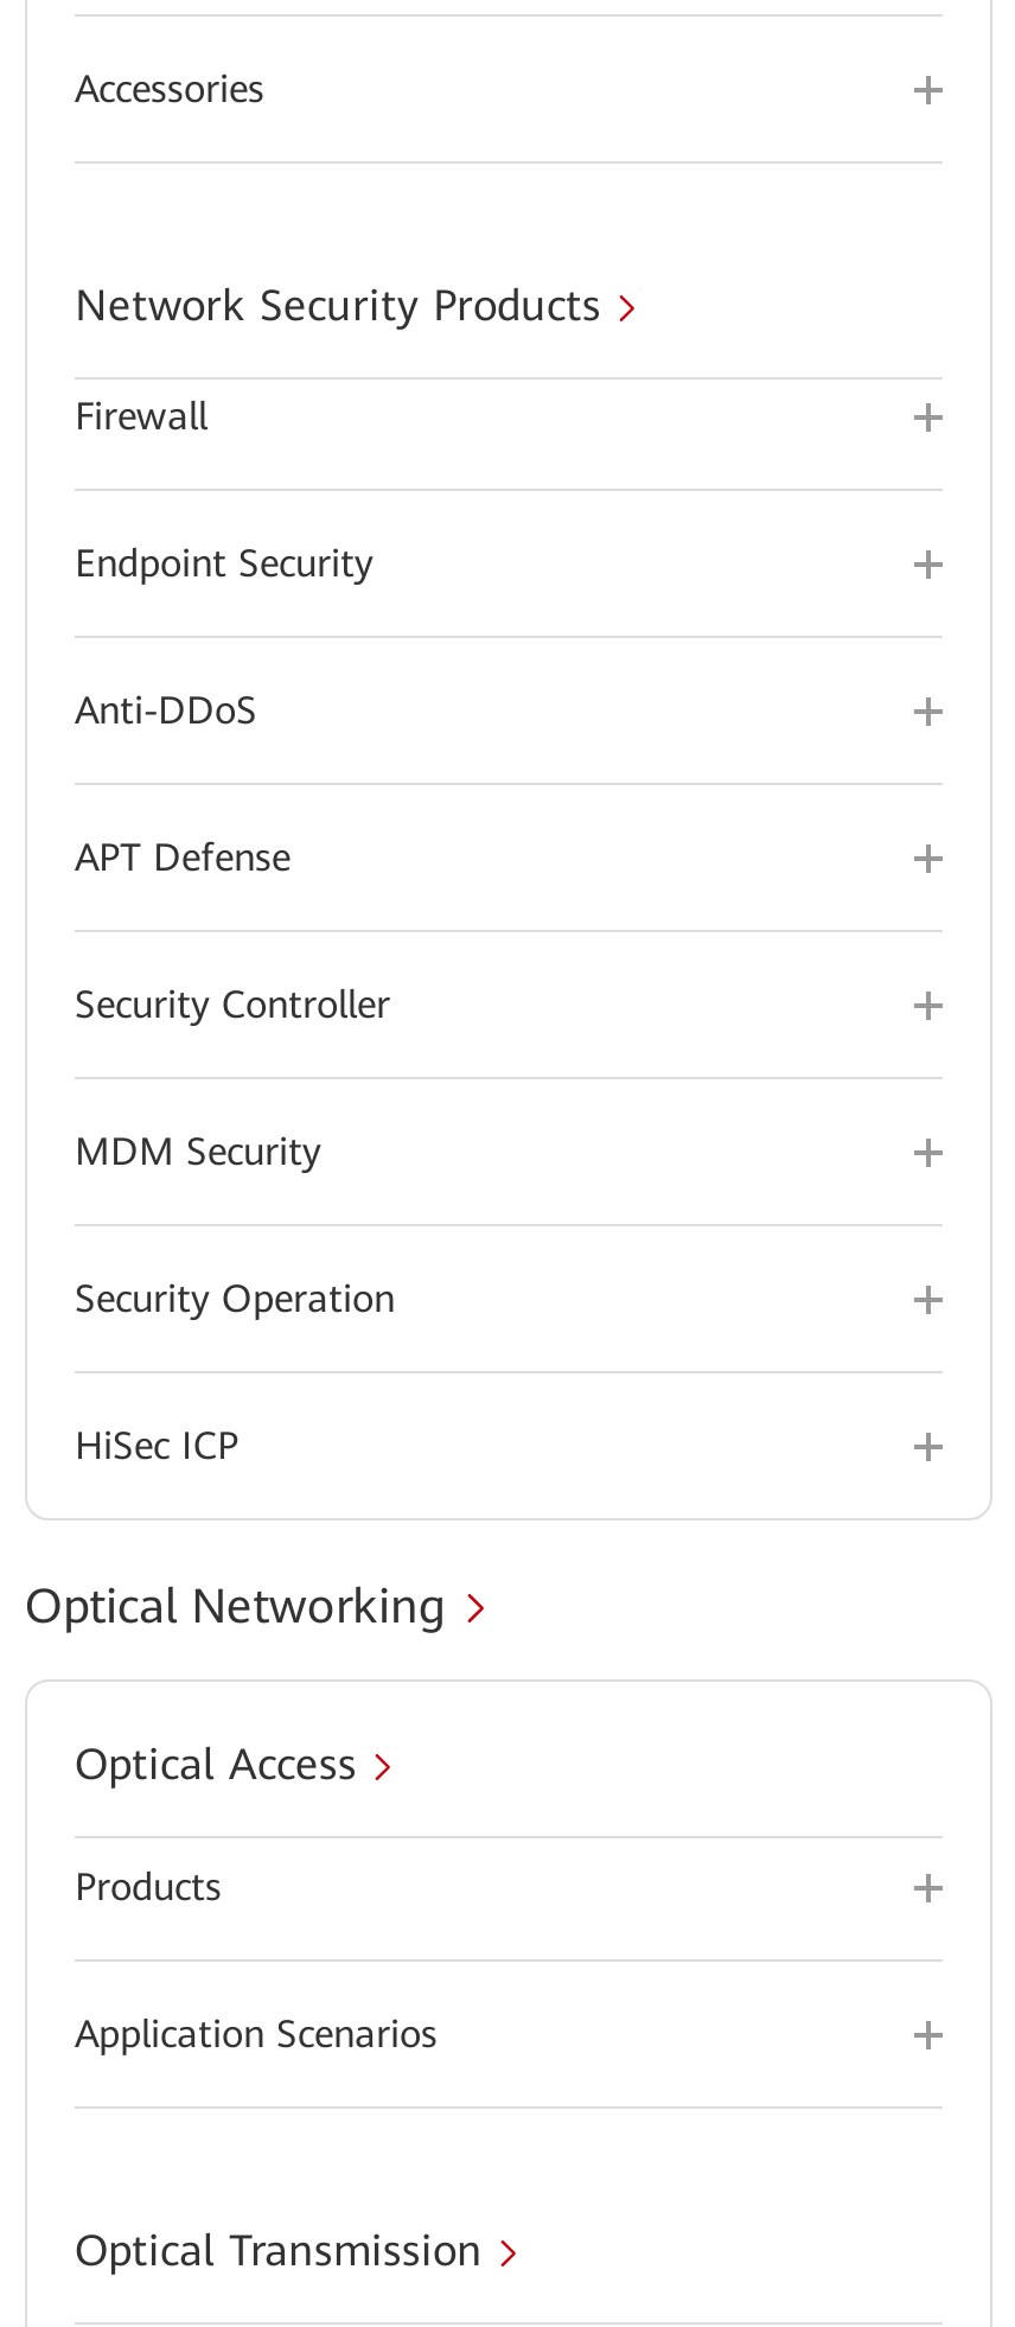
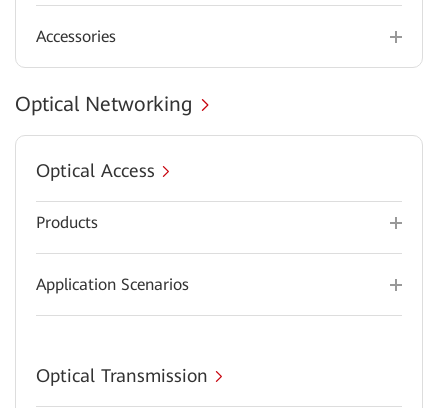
[75,280,601,1468] Network Security Products | Firewall | Endpoint Security | Anti-DDoS | APT Defense | Security Controller | MDM Security | Security Operation | HiSec ICP -> none

